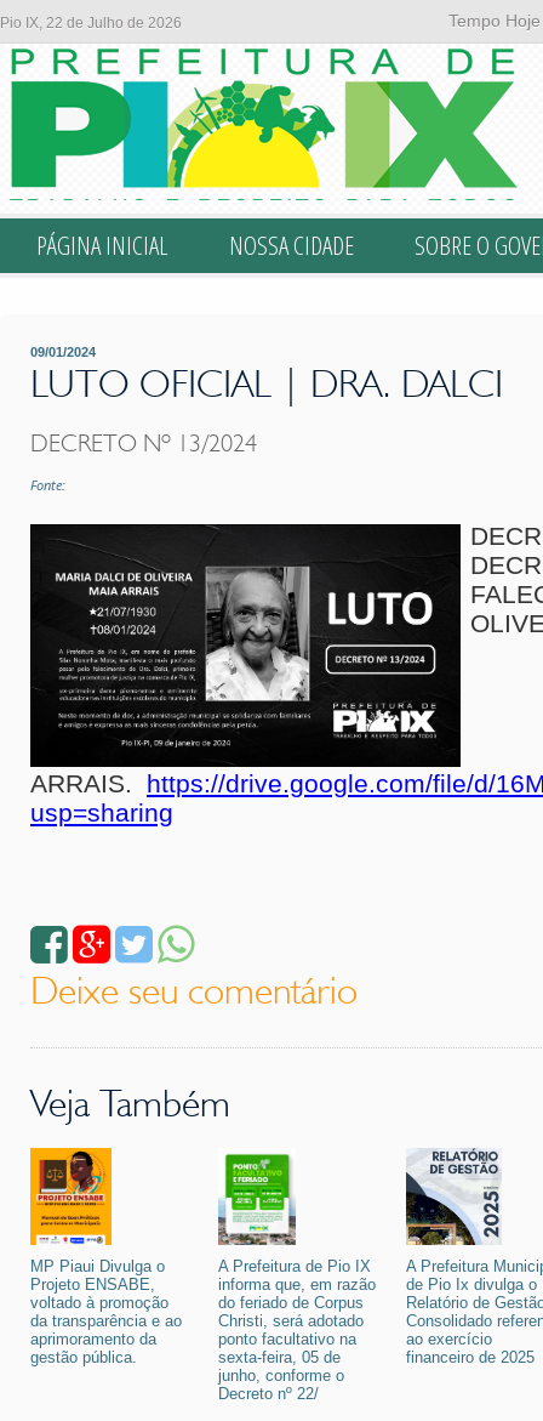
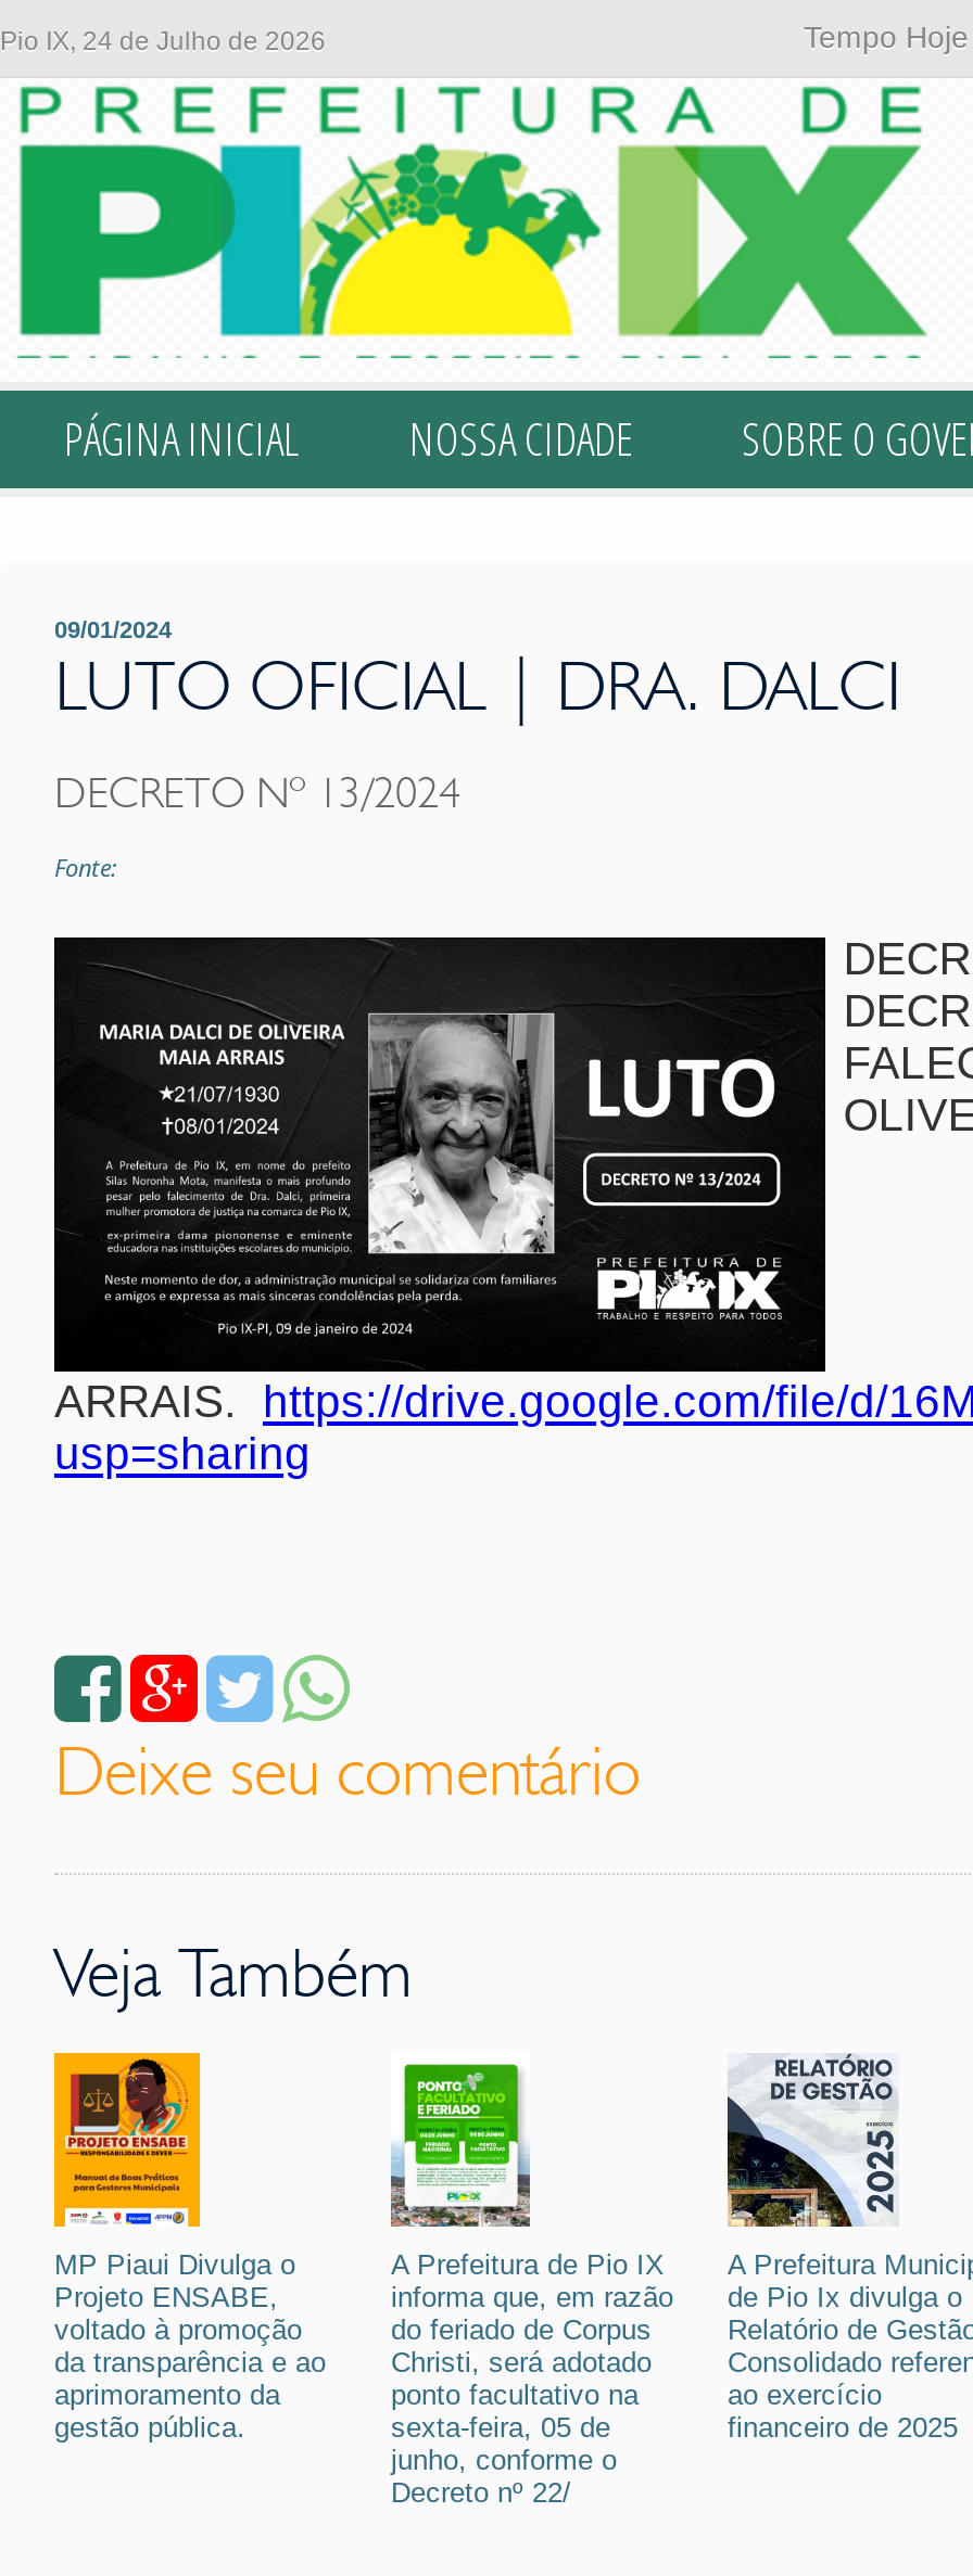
[0,15,182,32] Pio IX, 22 de Julho de 2026 -> [0,26,326,56] Pio IX, 24 de Julho de 2026

